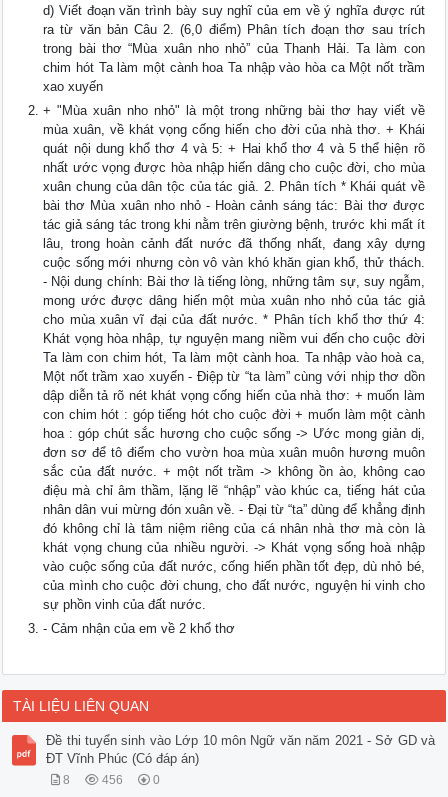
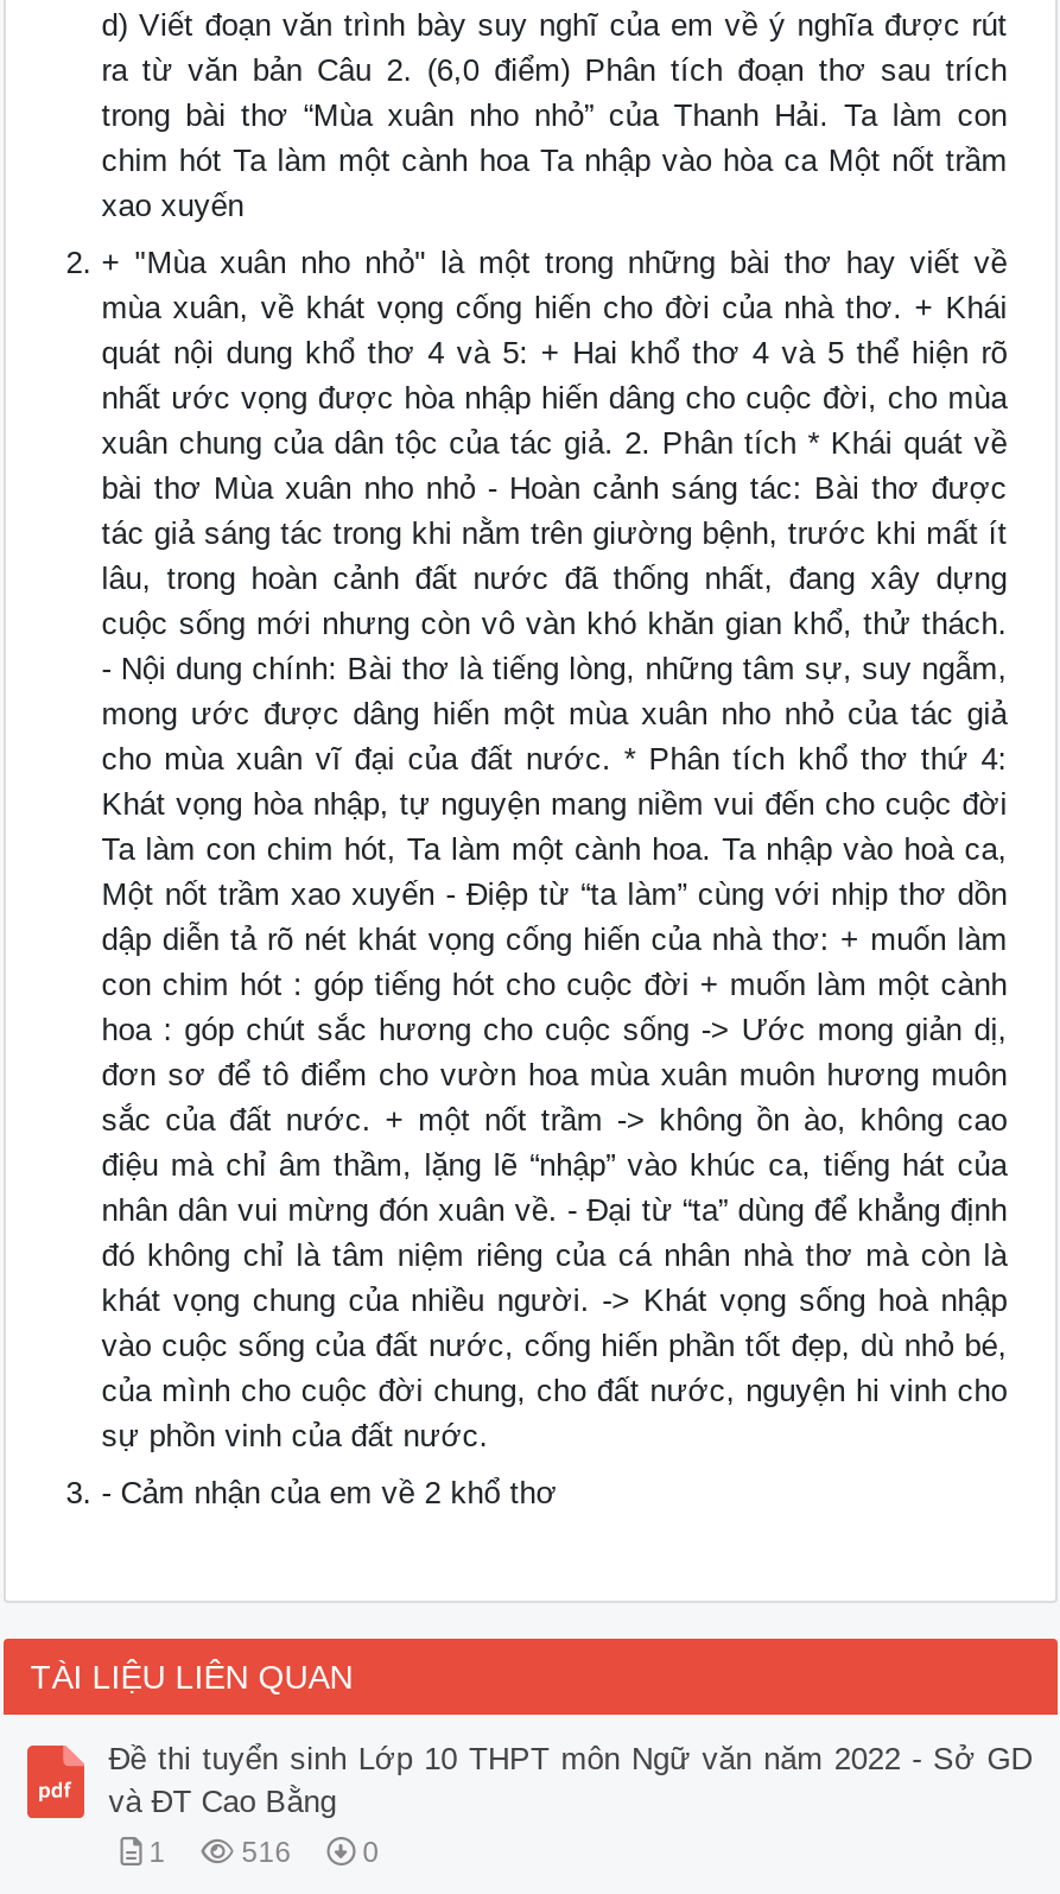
[46,733,435,766] Đề thi tuyển sinh vào Lớp 10 môn Ngữ văn năm 2021 - Sở GD và | ĐT Vĩnh Phúc (Có đáp án) -> [108,1741,1032,1819] Đề thi tuyển sinh Lớp 10 THPT môn Ngữ văn năm 2022 - Sở GD | và ĐT Cao Bằng
[63,773,123,787] 8 | 456 -> [149,1836,291,1869] 1 | 516

